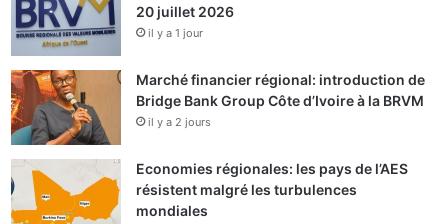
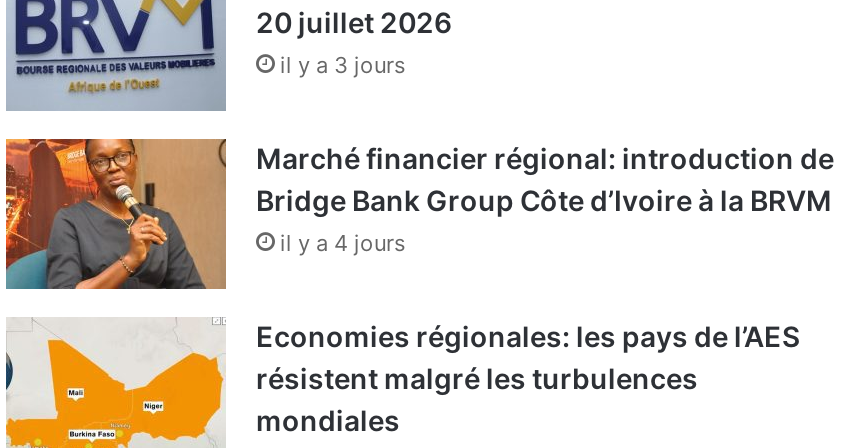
[148,26,203,40] il y a 1 jour -> [280,52,406,80] il y a 3 jours
[148,115,211,129] il y a 2 jours -> [280,230,406,258] il y a 4 jours

